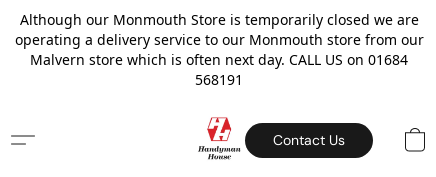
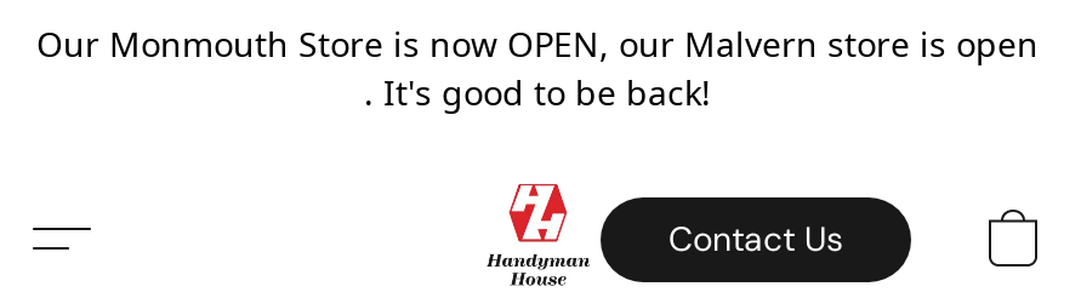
[14,10,423,89] Although our Monmouth Store is temporarily closed we are | operating a delivery service to our Monmouth store from our | Malvern store which is often next day. CALL US on 01684 | 568191 -> [36,21,1039,115] Our Monmouth Store is now OPEN, our Malvern store is open | . It's good to be back!

